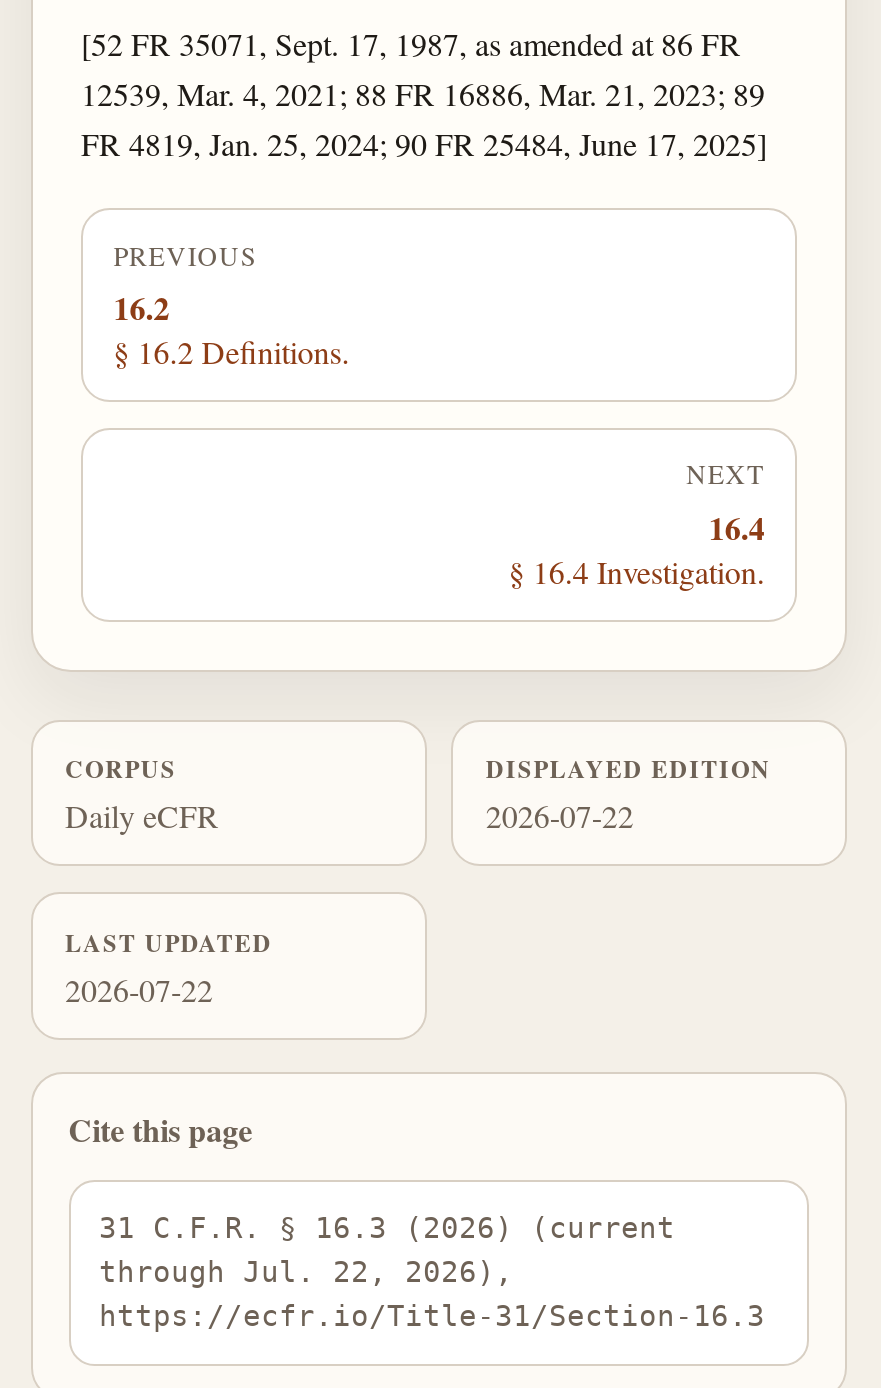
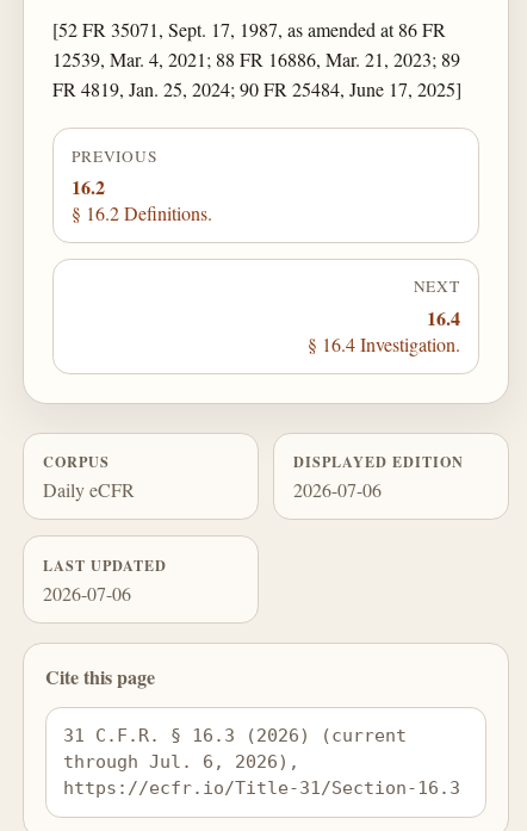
[486,794,634,836] 2026-07-22 -> [294,477,382,502] 2026-07-06
[65,967,213,1009] 2026-07-22 -> [43,580,131,605] 2026-07-06
[99,1255,513,1289] through Jul. 22, 2026), -> [63,751,299,772] through Jul. 6, 2026),

